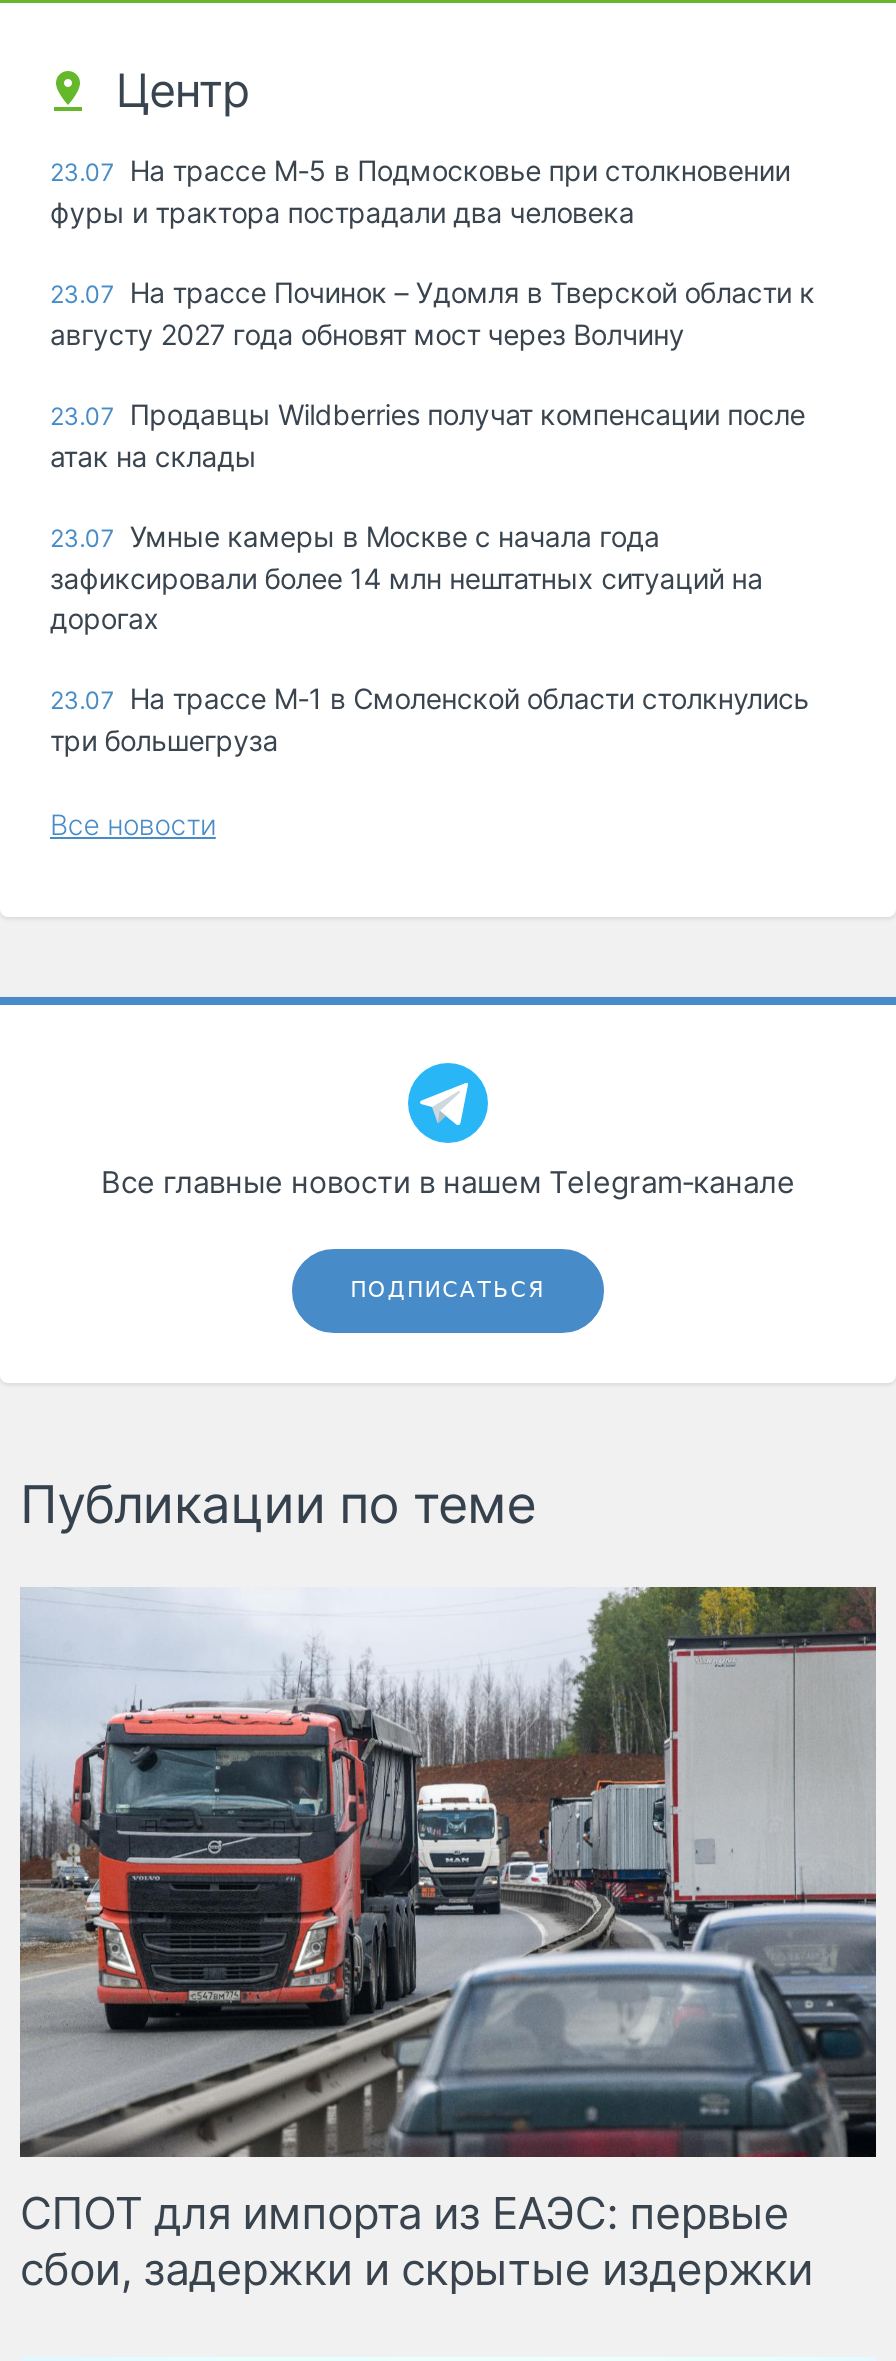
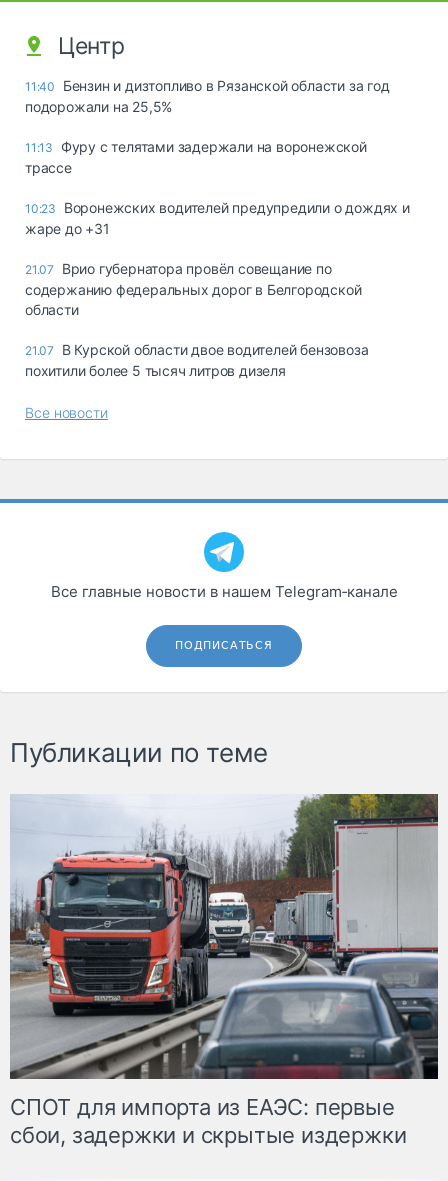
[50,153,790,229] 23.07 На трассе М-5 в Подмосковье при столкновении | фуры и трактора пострадали два человека -> [25,77,390,115] 11:40 Бензин и дизтопливо в Рязанской области за год | подорожали на 25,5%
[50,275,815,351] 23.07 На трассе Починок – Удомля в Тверской области к | августу 2027 года обновят мост через Волчину -> [25,138,367,176] 11:13 Фуру с телятами задержали на воронежской | трассе
[50,397,805,473] 23.07 Продавцы Wildberries получат компенсации после | атак на склады -> [25,199,410,237] 10:23 Воронежских водителей предупредили о дождях и | жаре до +31
[50,519,763,635] 23.07 Умные камеры в Москве с начала года | зафиксировали более 14 млн нештатных ситуаций на | дорогах -> [25,260,361,318] 21.07 Врио губернатора провёл совещание по | содержанию федеральных дорог в Белгородской | области
[50,681,809,757] 23.07 На трассе М-1 в Смоленской области столкнулись | три большегруза -> [25,341,368,379] 21.07 В Курской области двое водителей бензовоза | похитили более 5 тысяч литров дизеля

